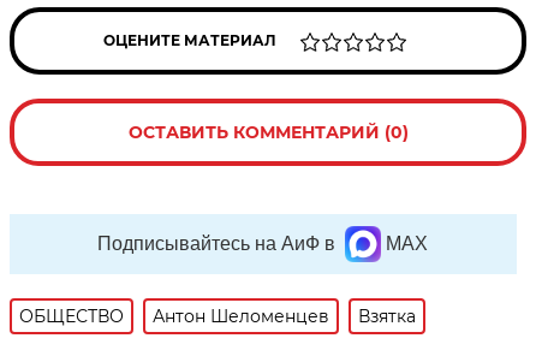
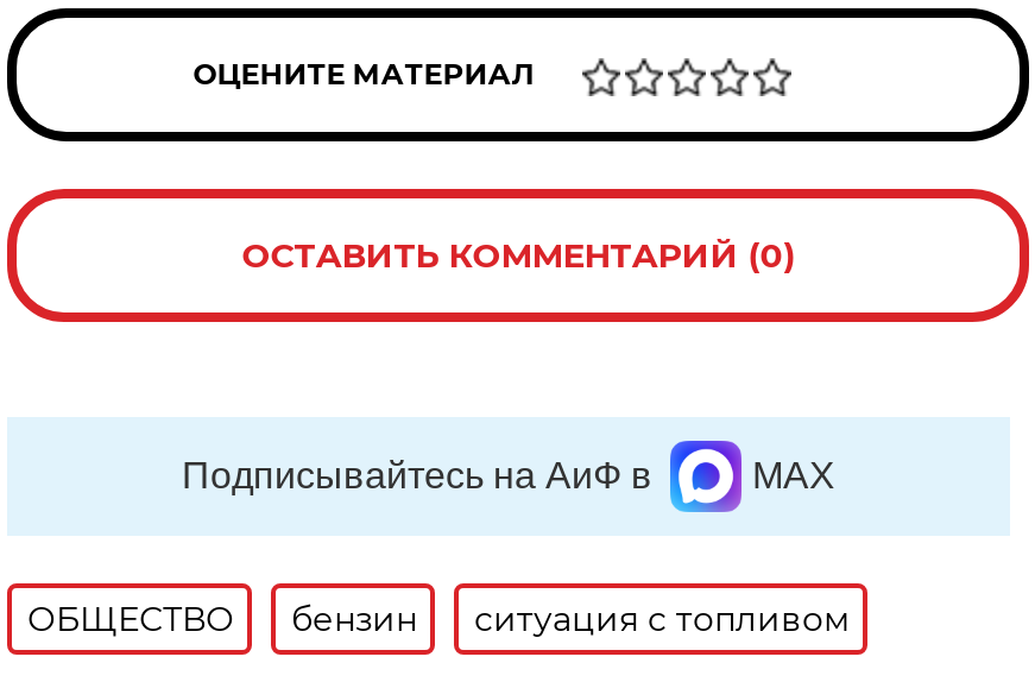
[153,305,416,327] Антон Шеломенцев | Взятка -> [291,598,849,640] бензин | ситуация с топливом

